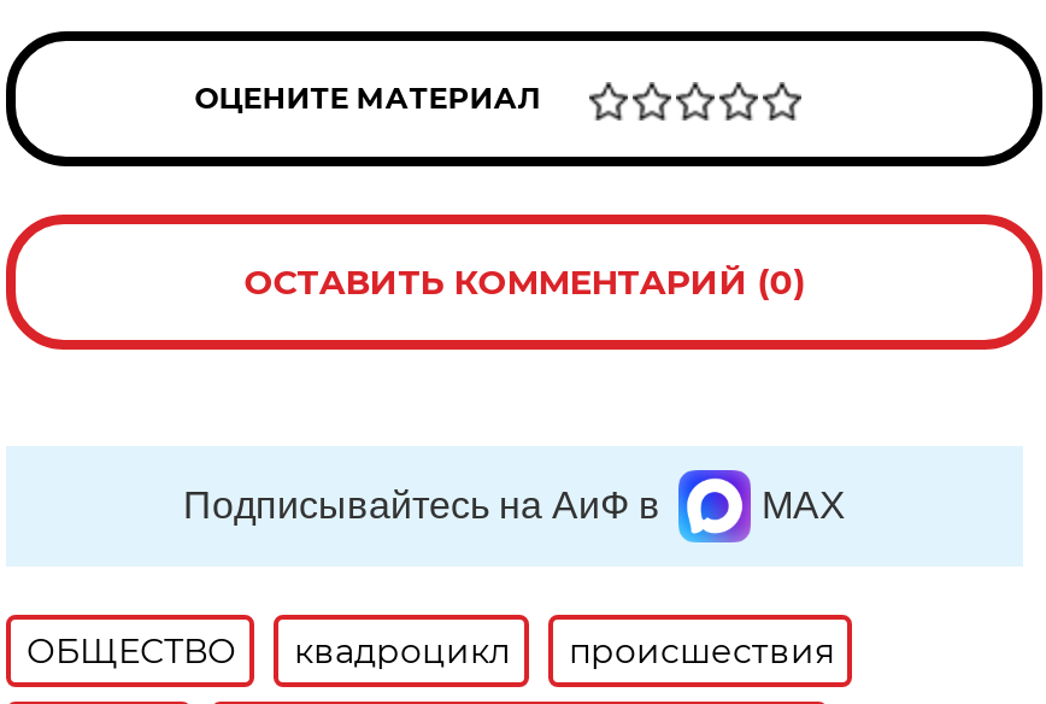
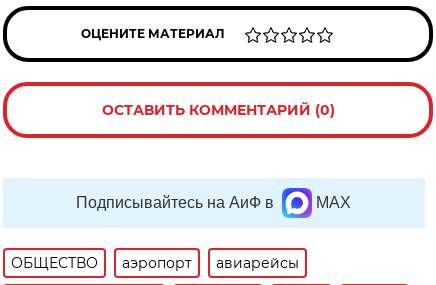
[294,629,834,672] квадроцикл | происшествия -> [122,254,299,272] аэропорт | авиарейсы

